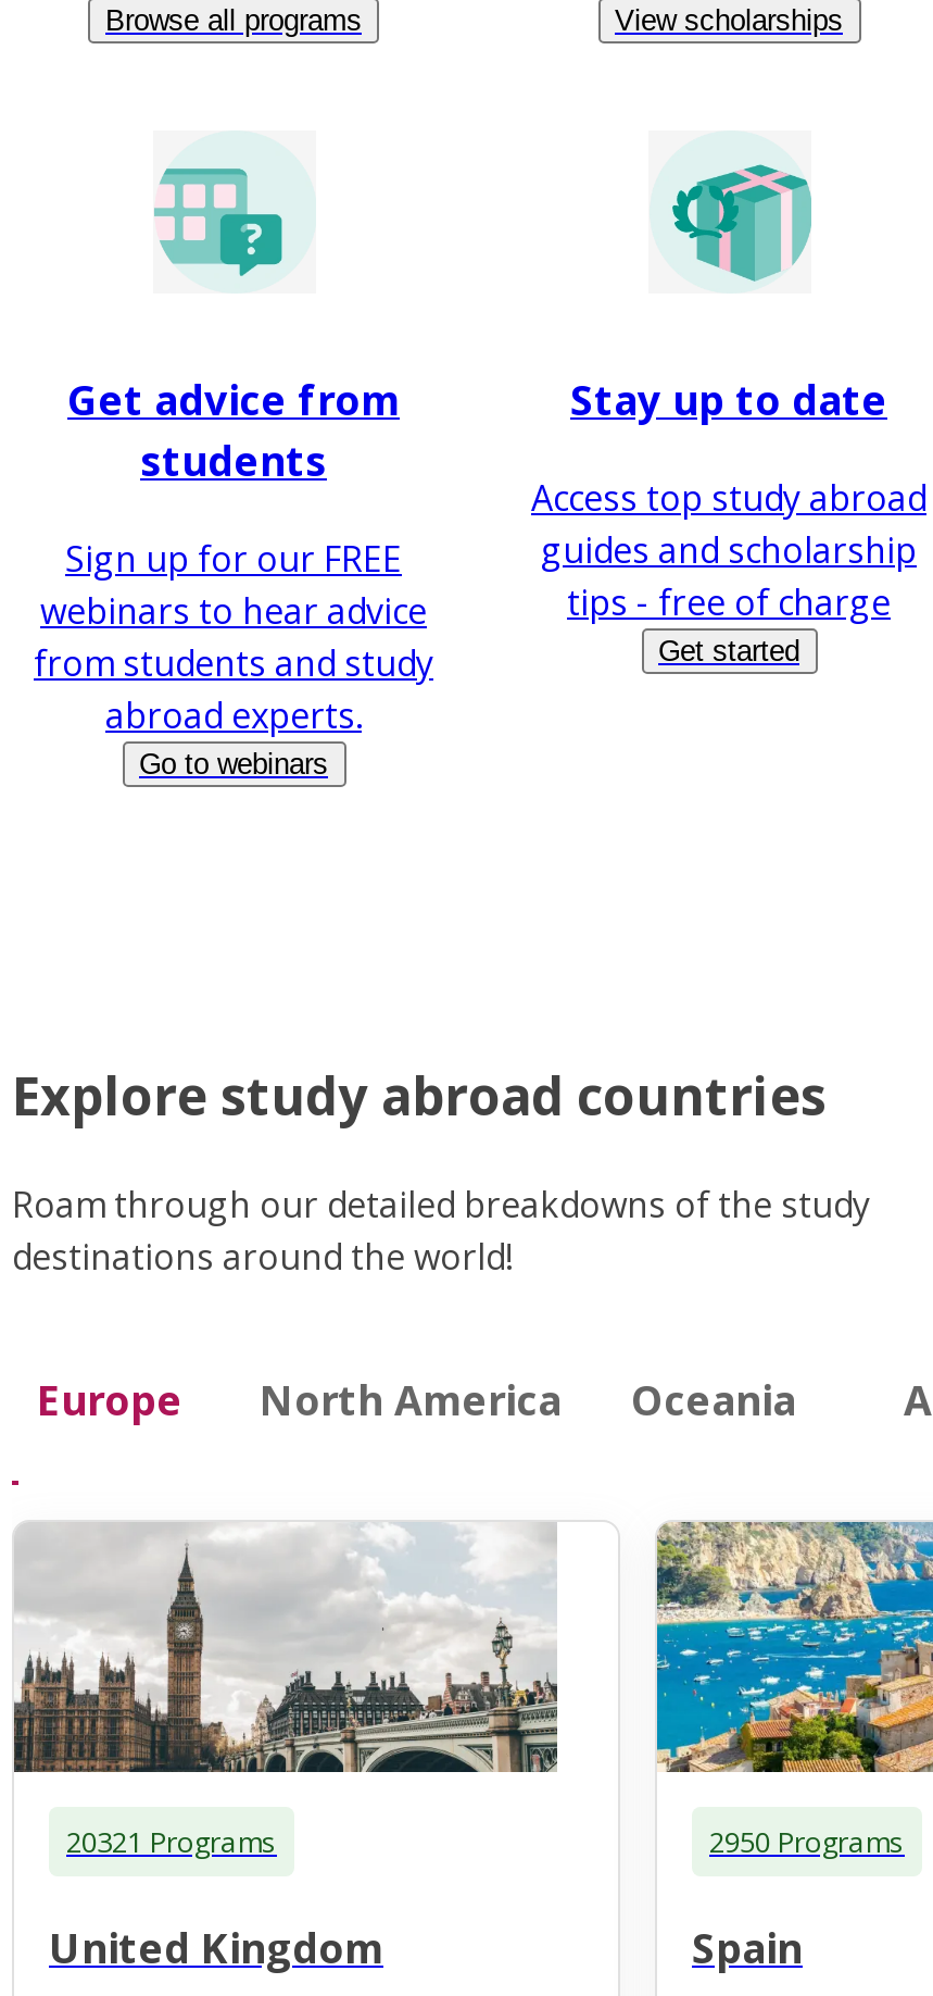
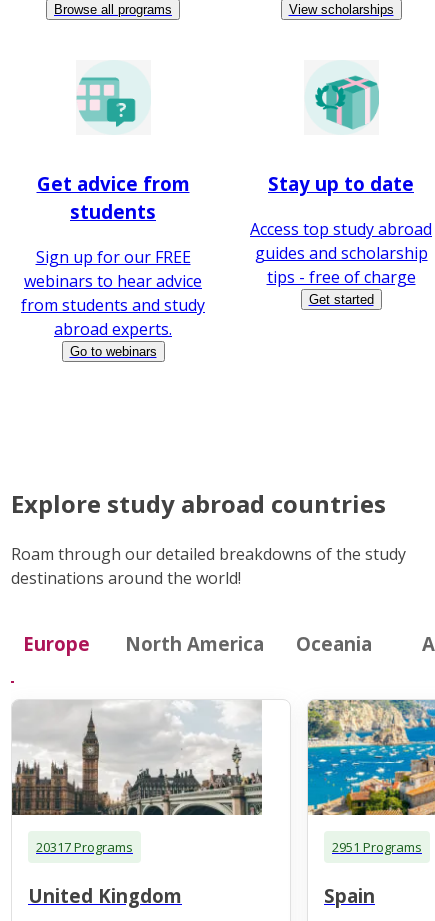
[66,1821,277,1860] 20321 Programs -> [36,838,133,856] 20317 Programs
[709,1821,905,1860] 2950 Programs -> [332,838,422,856] 2951 Programs

